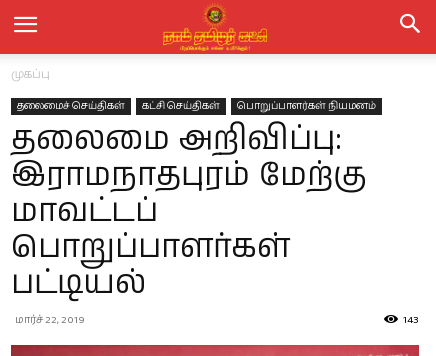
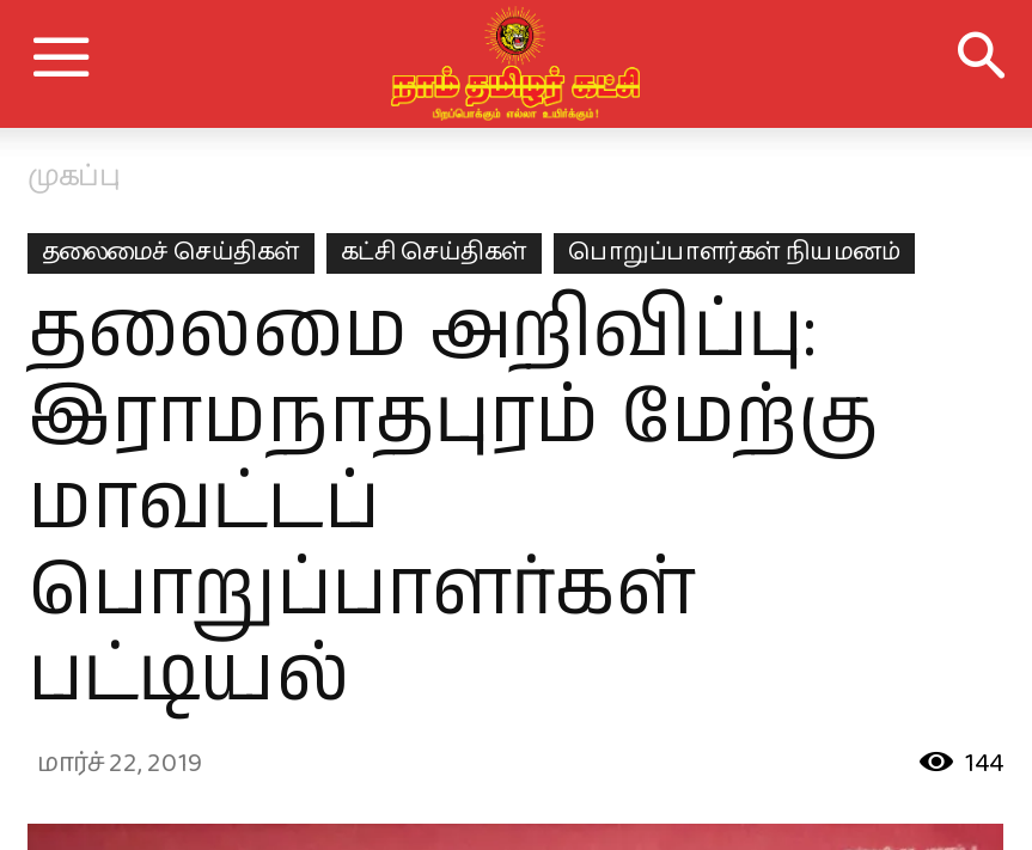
[403,311,419,328] 143 -> [965,742,1003,783] 144

